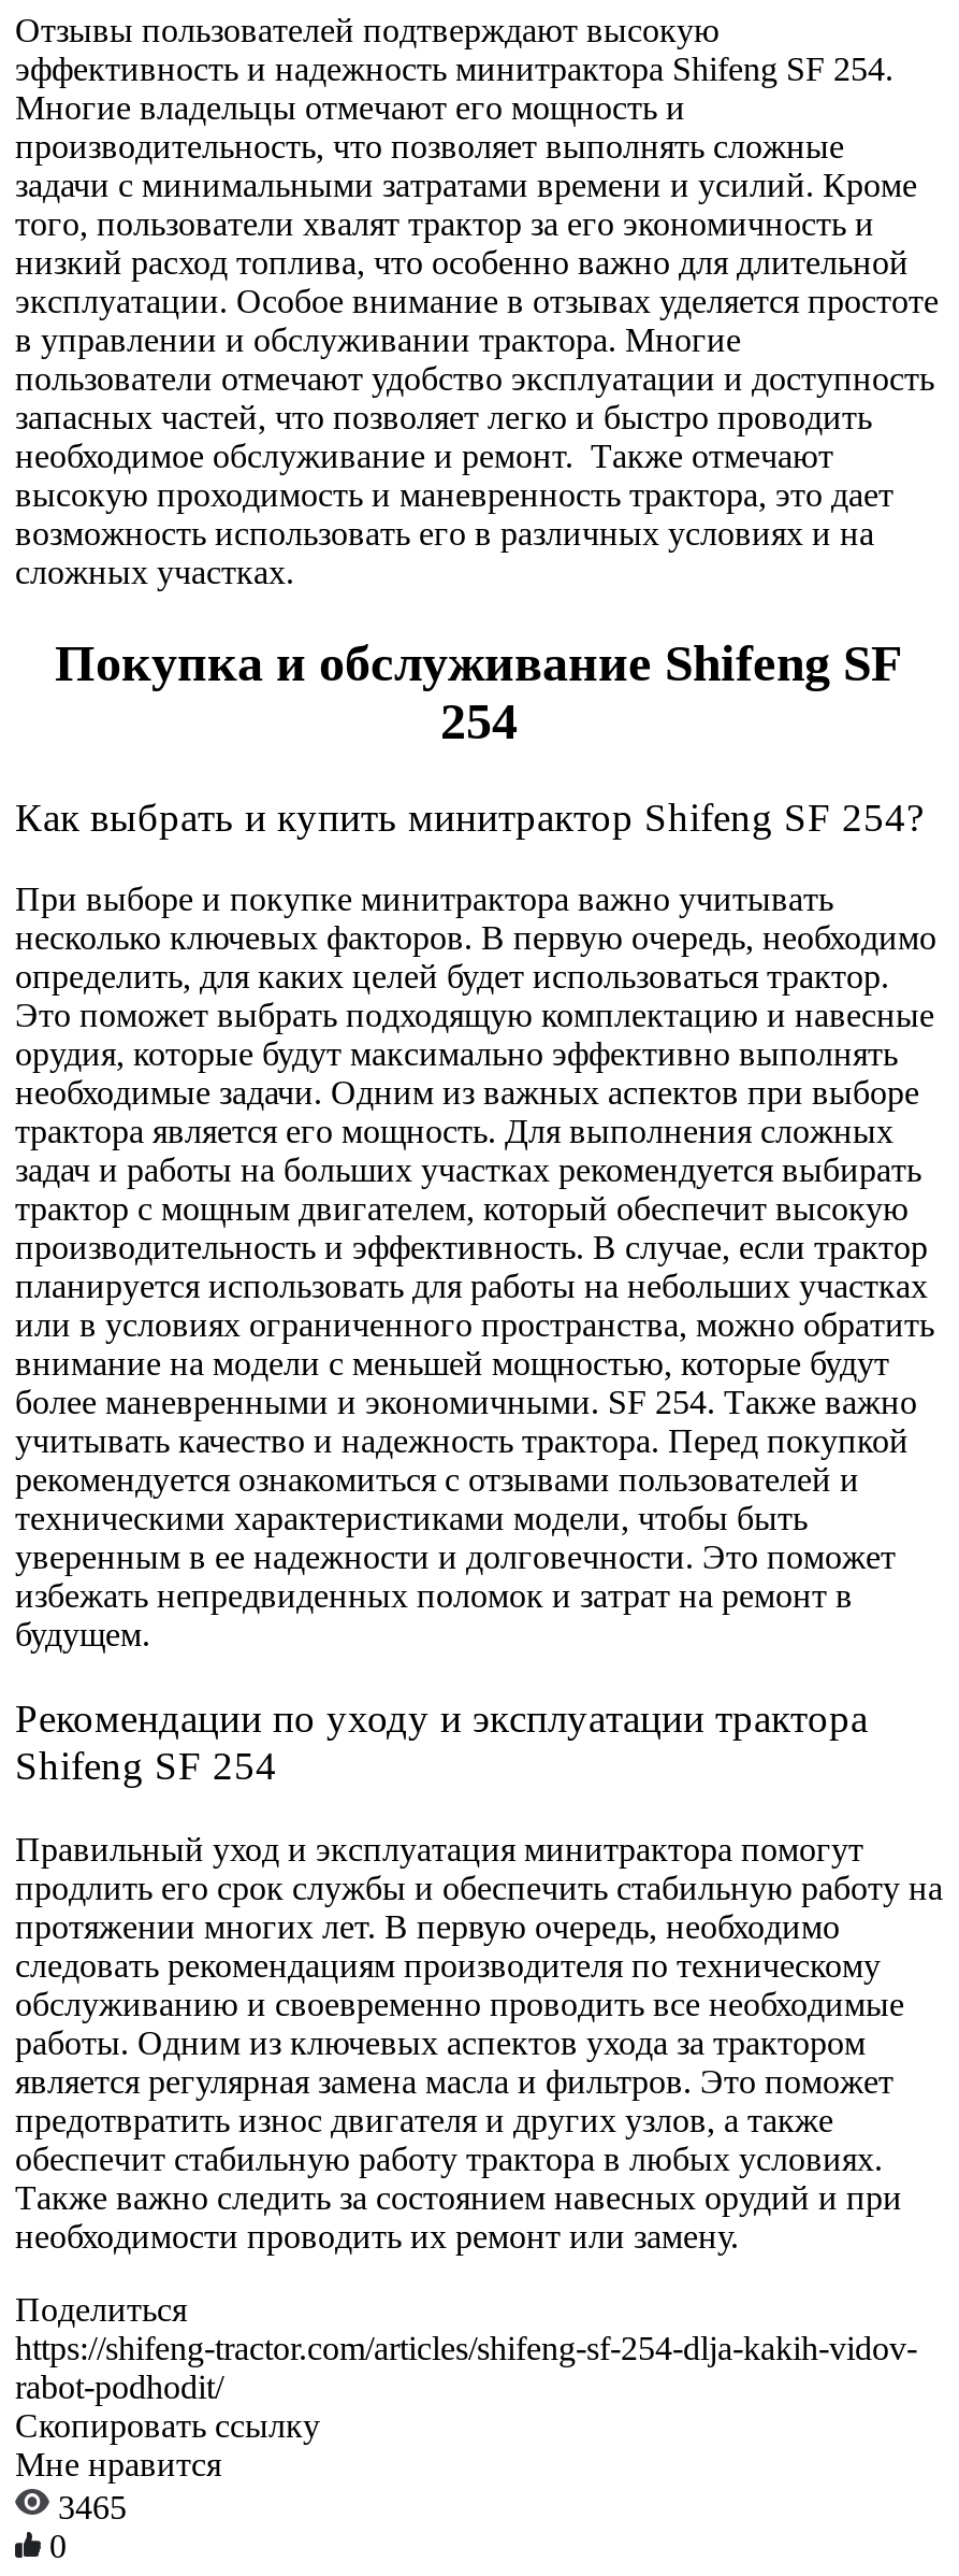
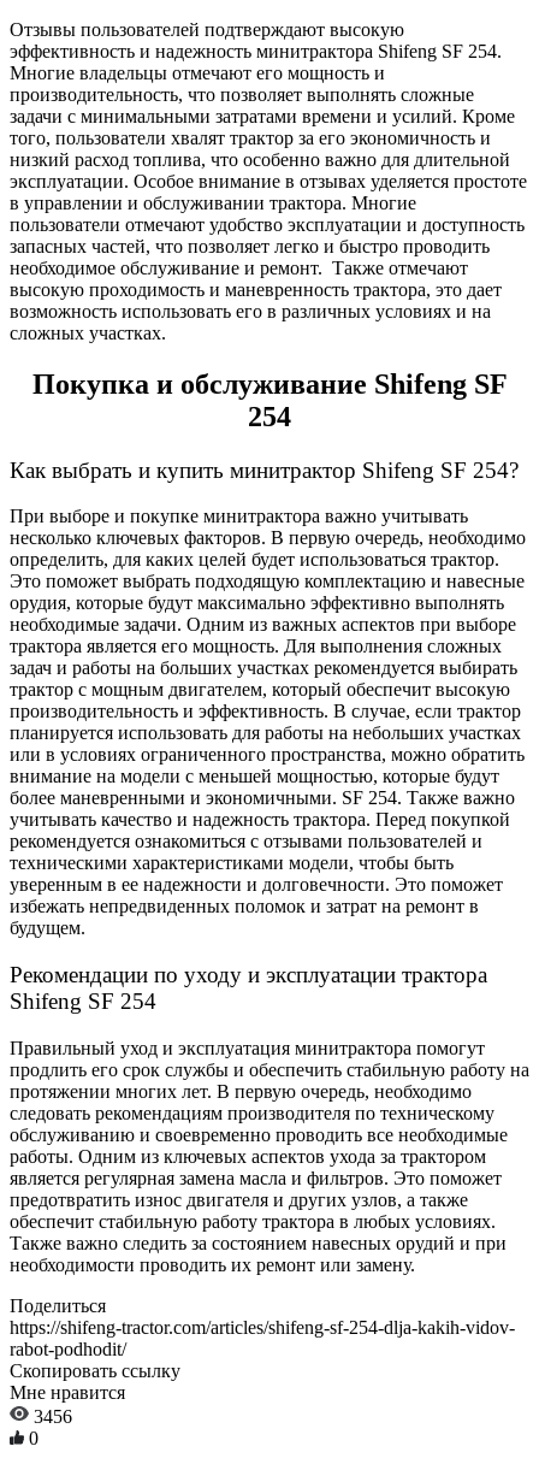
[58,2488,127,2525] 3465 -> [34,1406,72,1426] 3456

